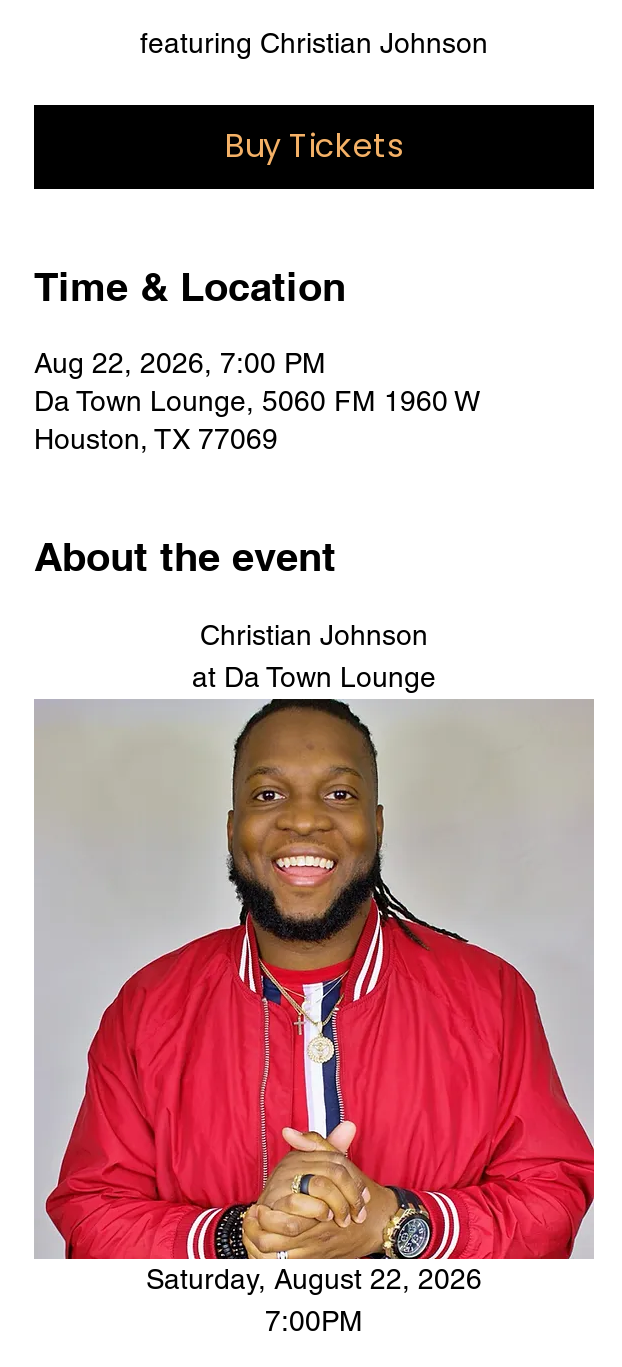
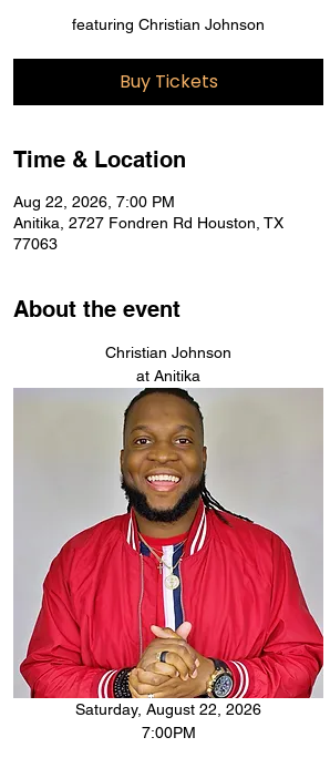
[34,385,480,455] Da Town Lounge, 5060 FM 1960 W | Houston, TX 77069 -> [13,214,283,253] Anitika, 2727 Fondren Rd Houston, TX | 77063
[192,661,436,693] at Da Town Lounge -> [136,367,200,385] at Anitika

